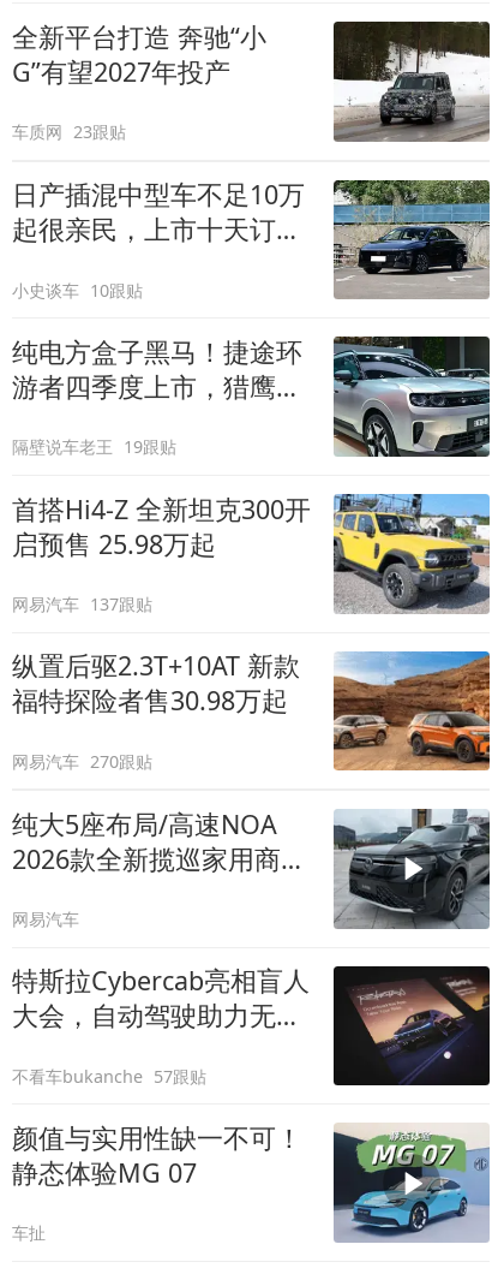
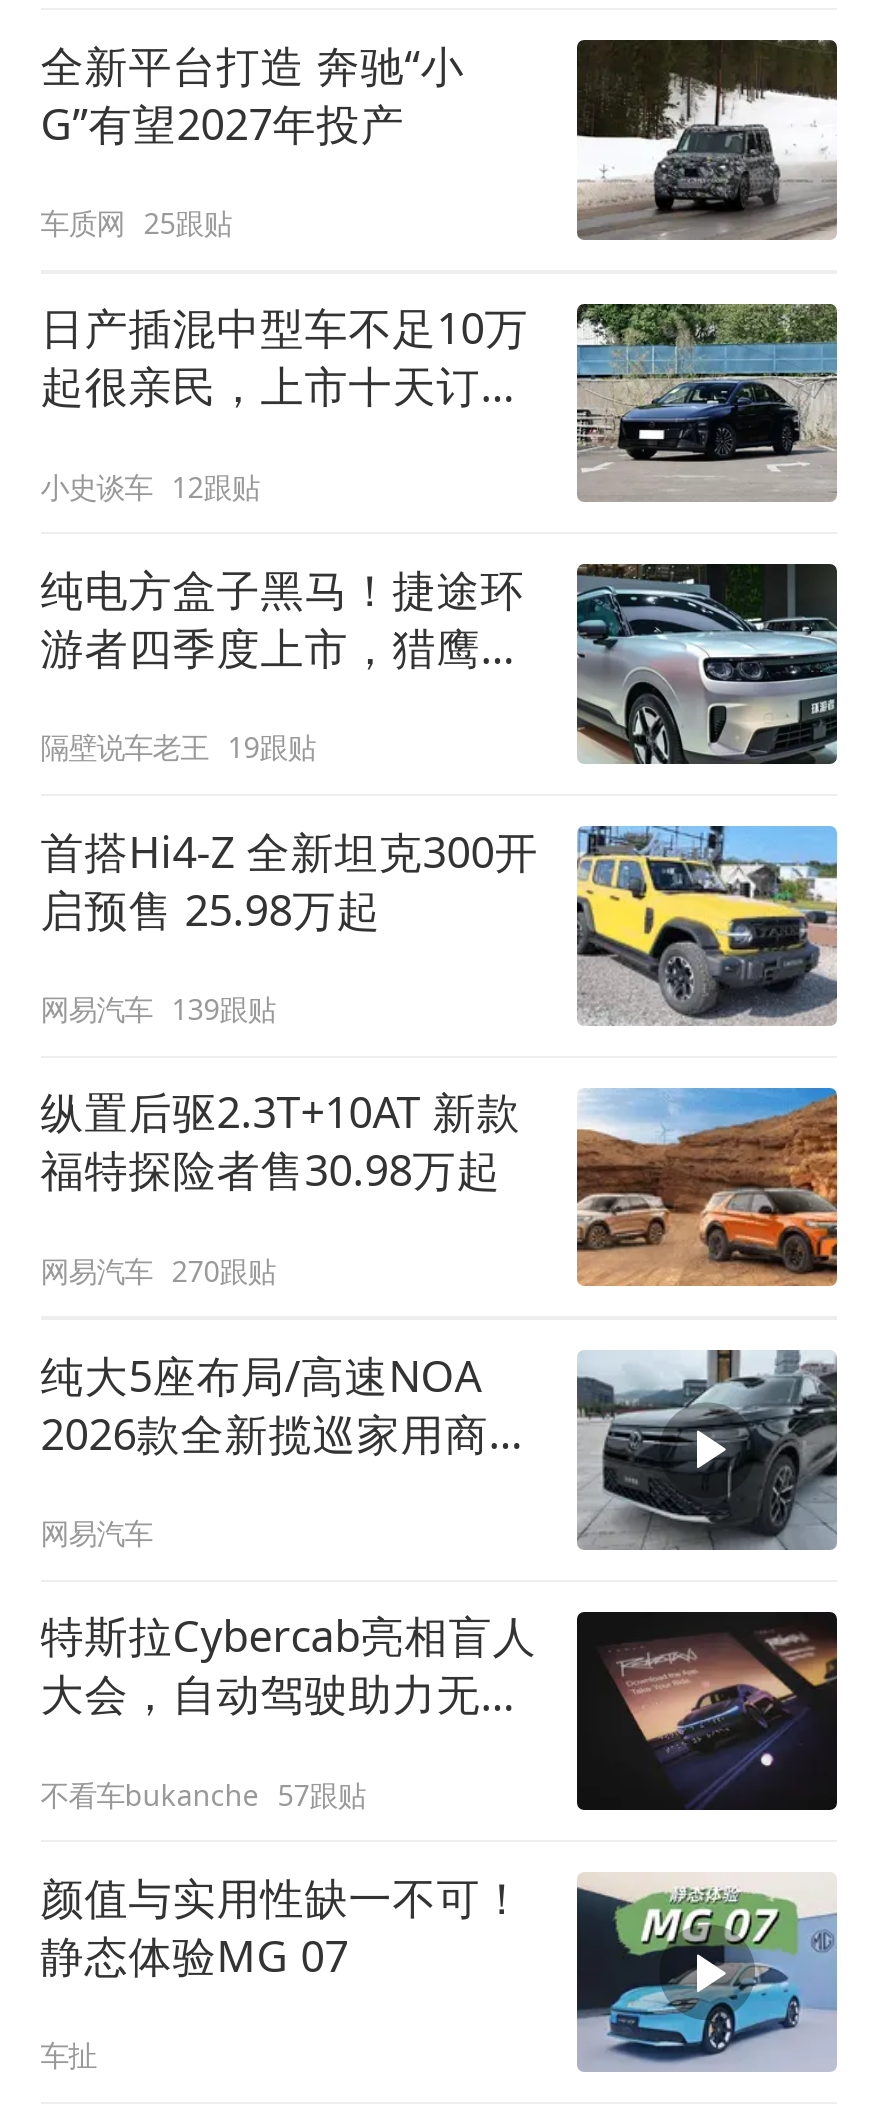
[12,120,126,143] 车质网 23跟贴 -> [40,204,232,242] 车质网 25跟贴
[12,279,143,301] 小史谈车 10跟贴 -> [40,468,260,506] 小史谈车 12跟贴
[12,593,153,615] 网易汽车 137跟贴 -> [40,990,276,1028] 网易汽车 139跟贴

